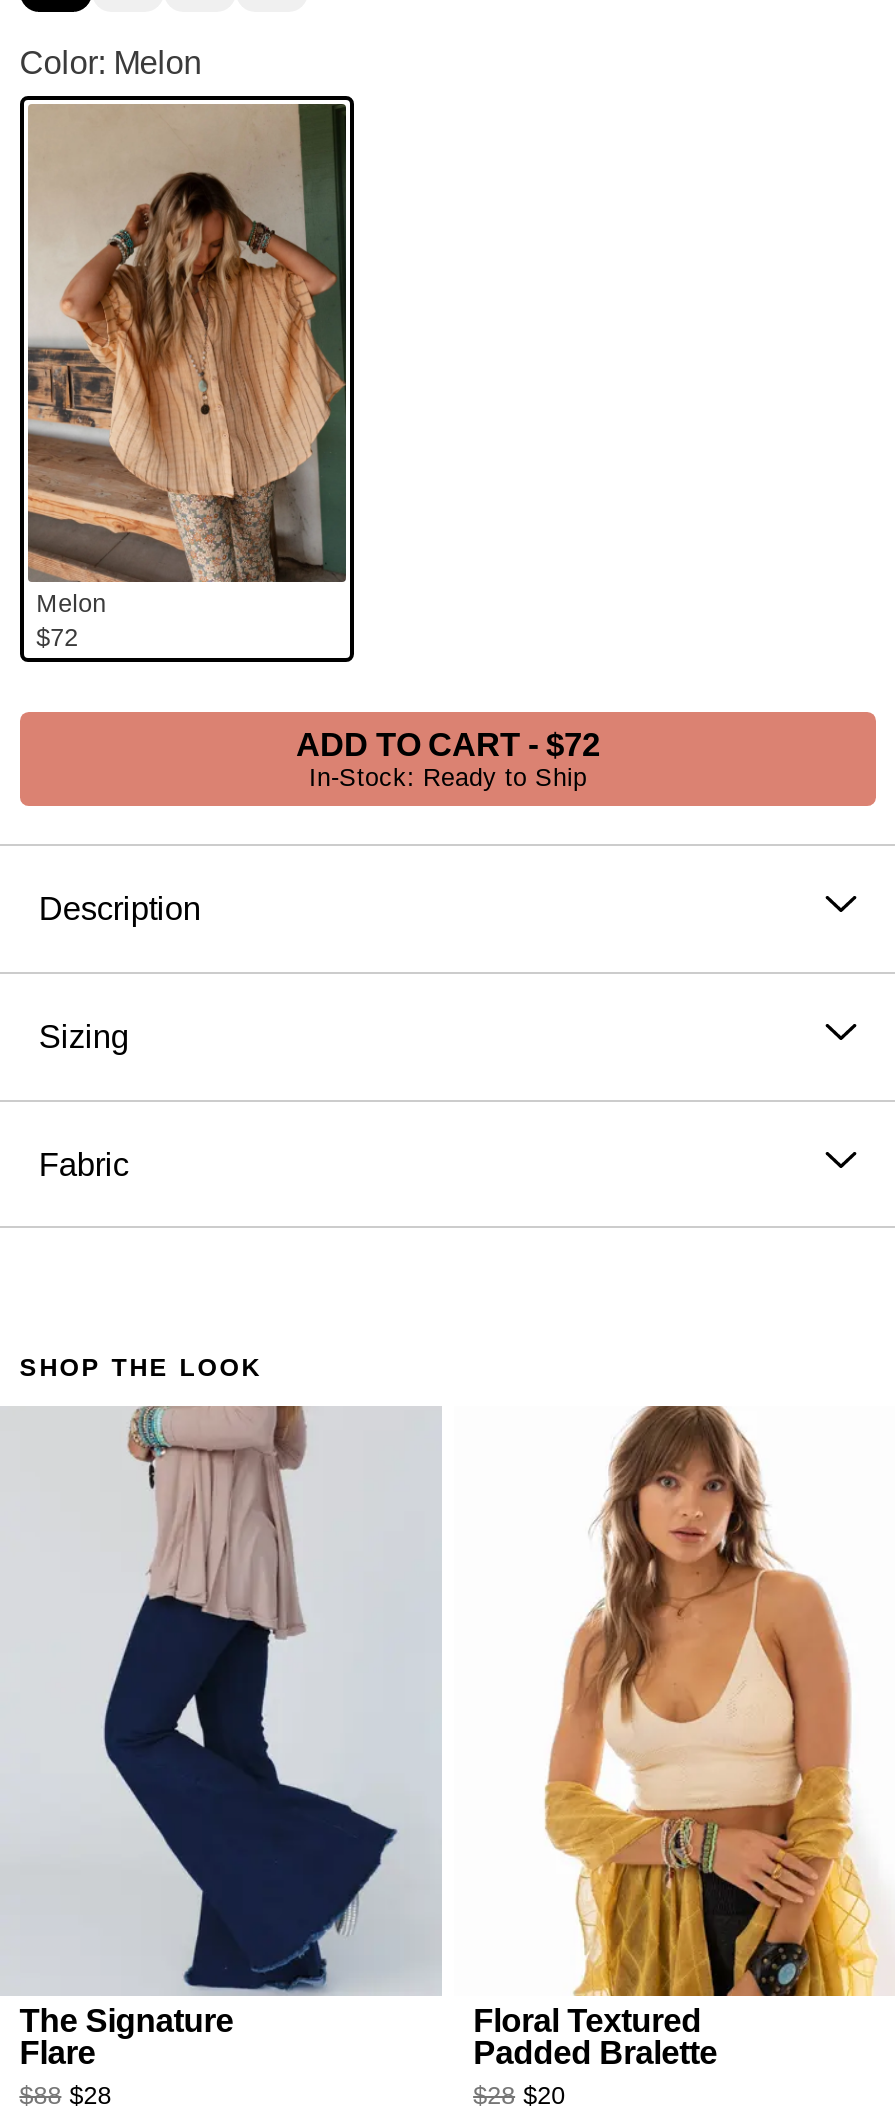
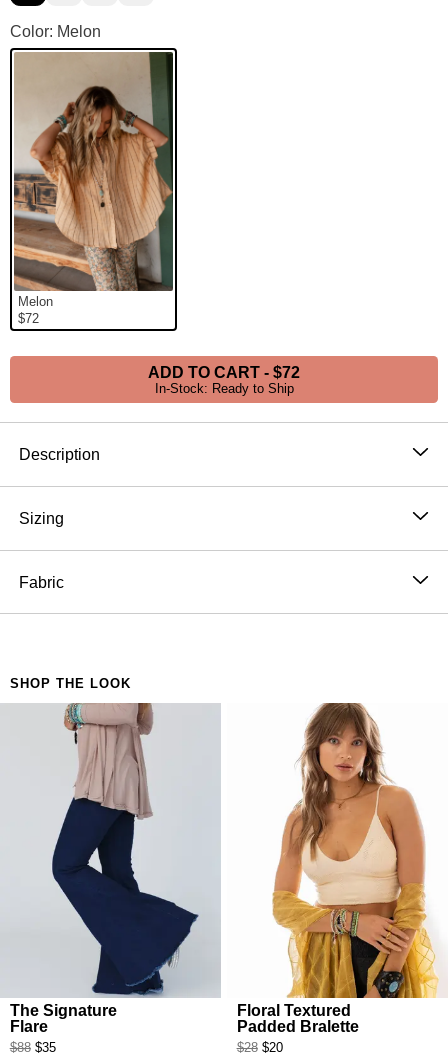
[19,2083,111,2111] $88 $28 -> [10,1041,56,1055] $88 $35

